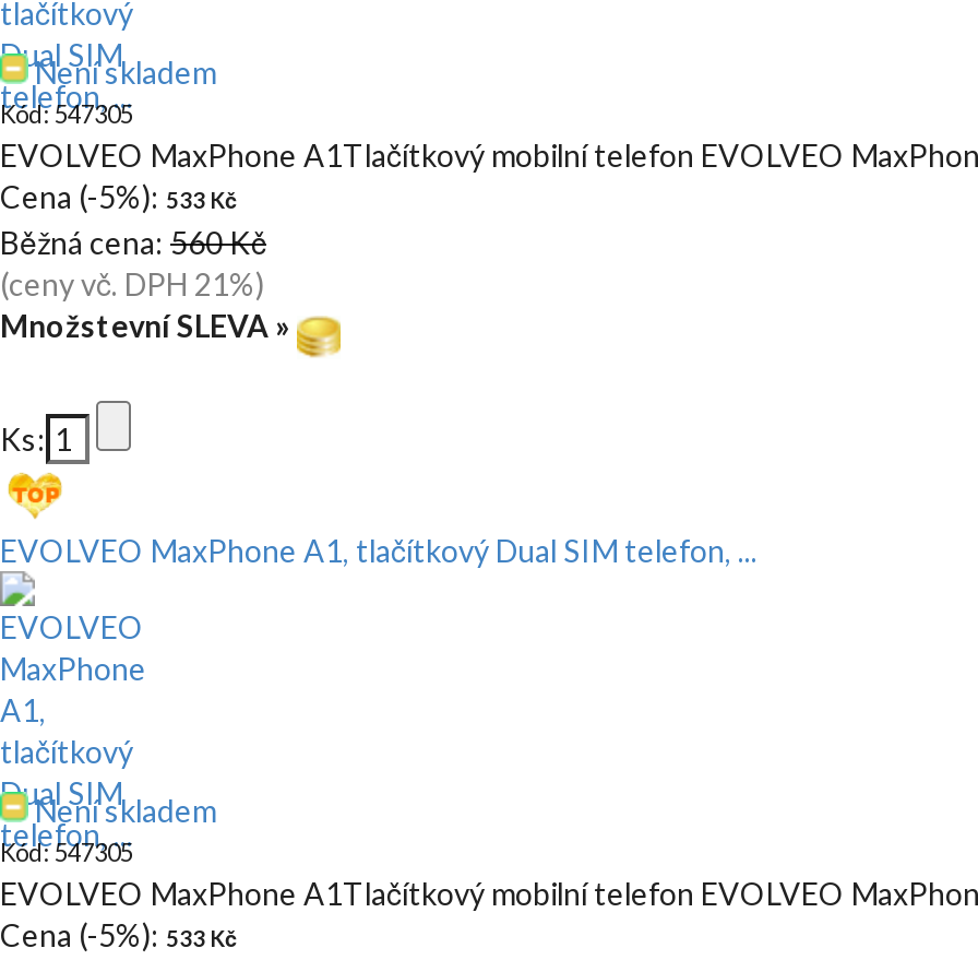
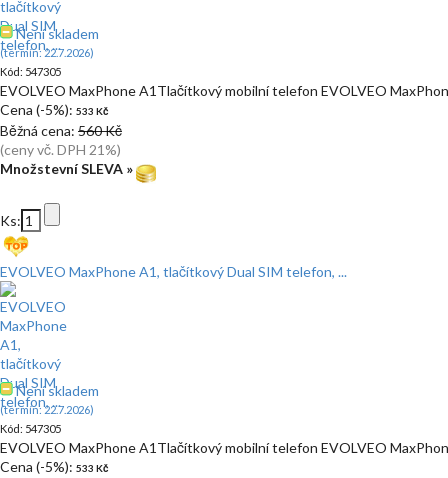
none -> [0,46,94,59] (termín: 22.7.2026)
none -> [0,403,94,416] (termín: 22.7.2026)

